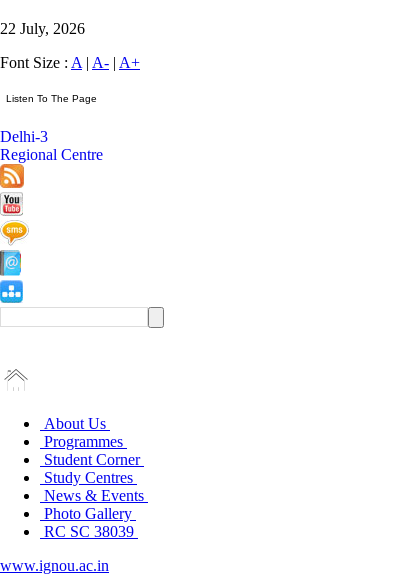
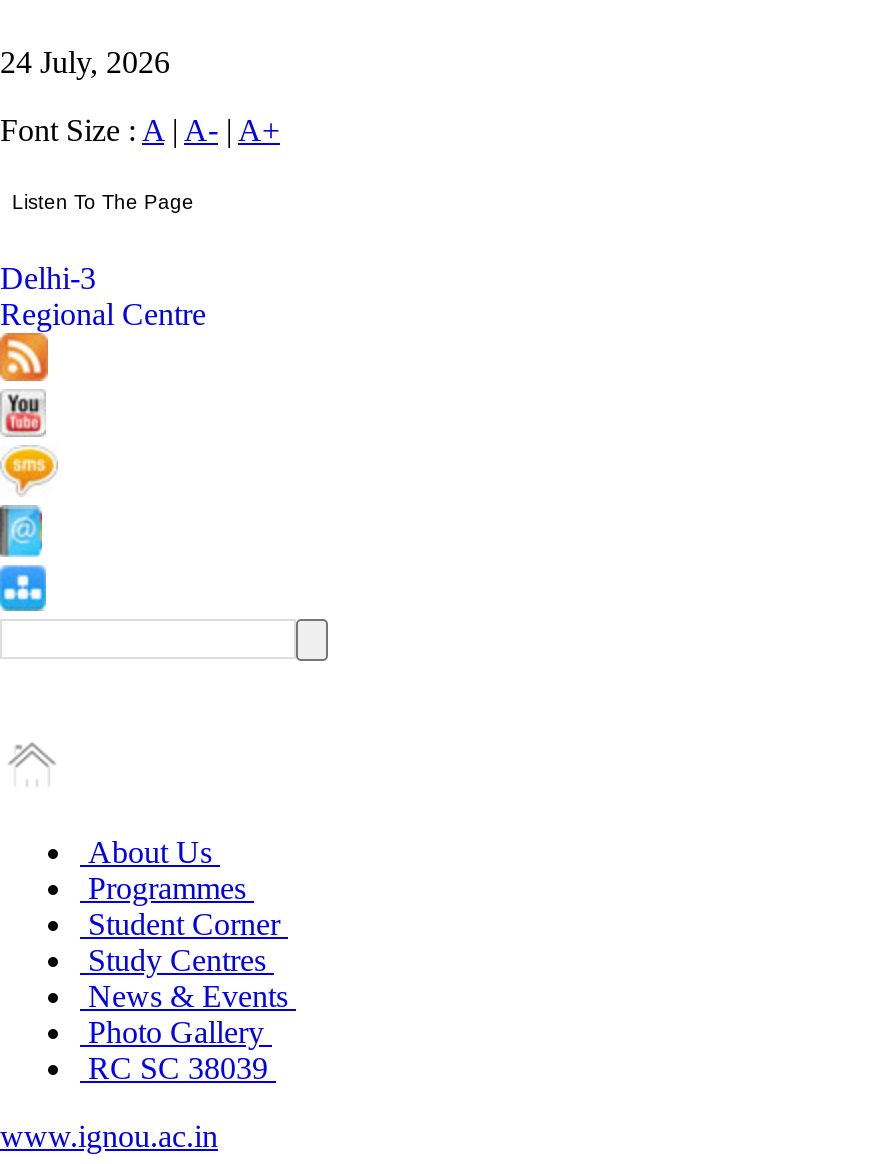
[0,20,85,37] 22 July, 2026 -> [0,45,170,79] 24 July, 2026

